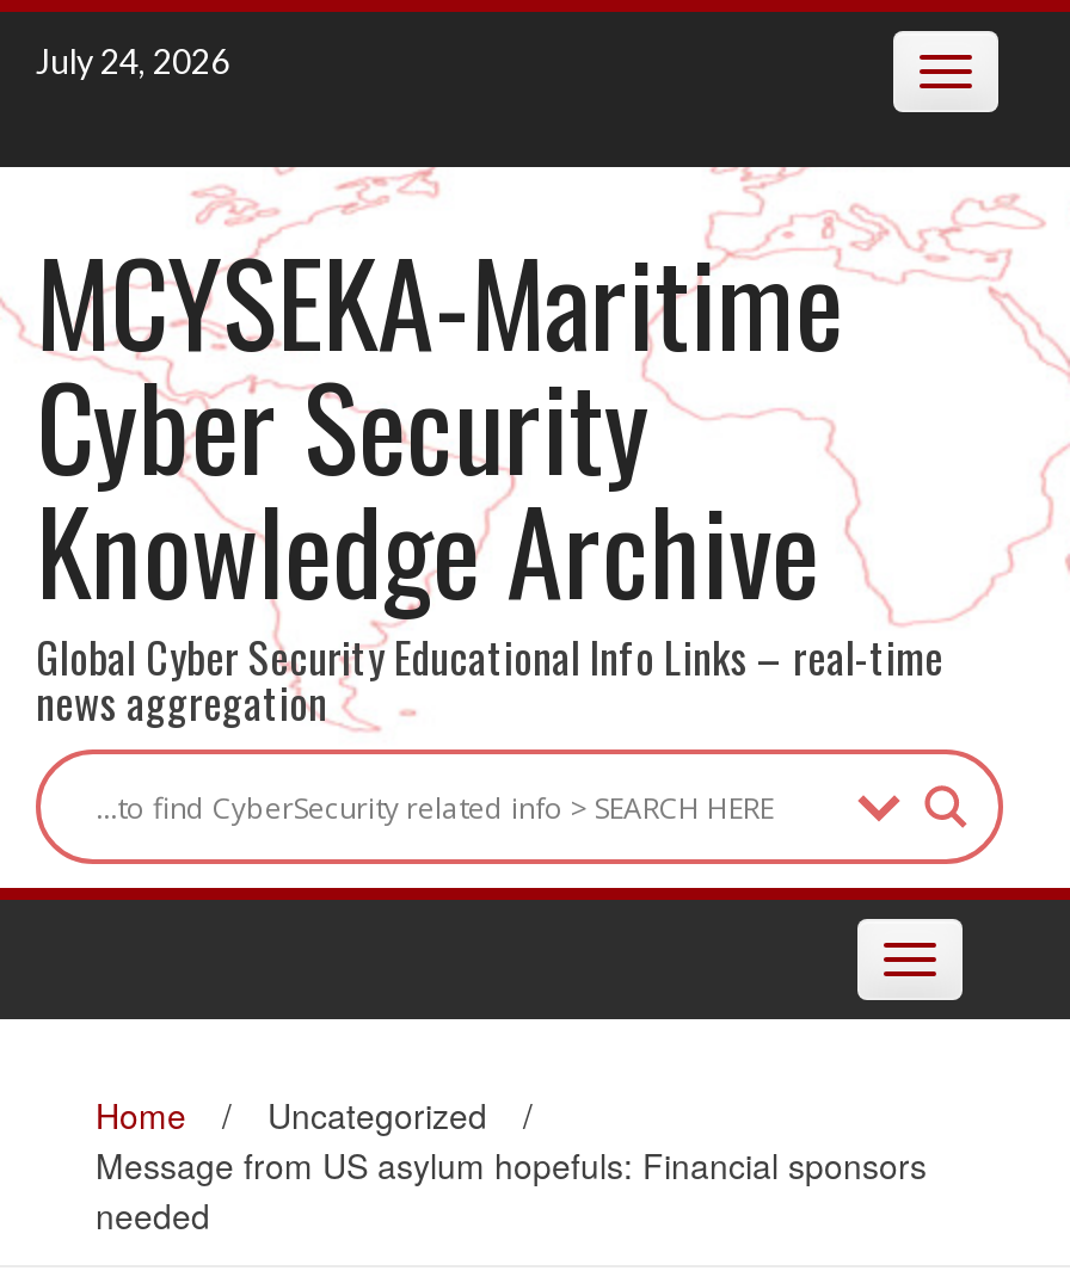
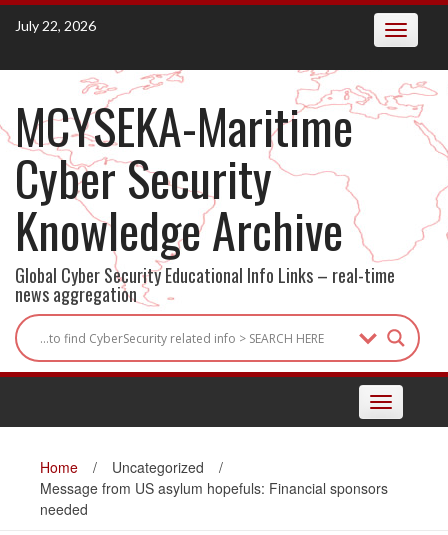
[36,41,229,81] July 24, 2026 -> [15,17,96,34] July 22, 2026

